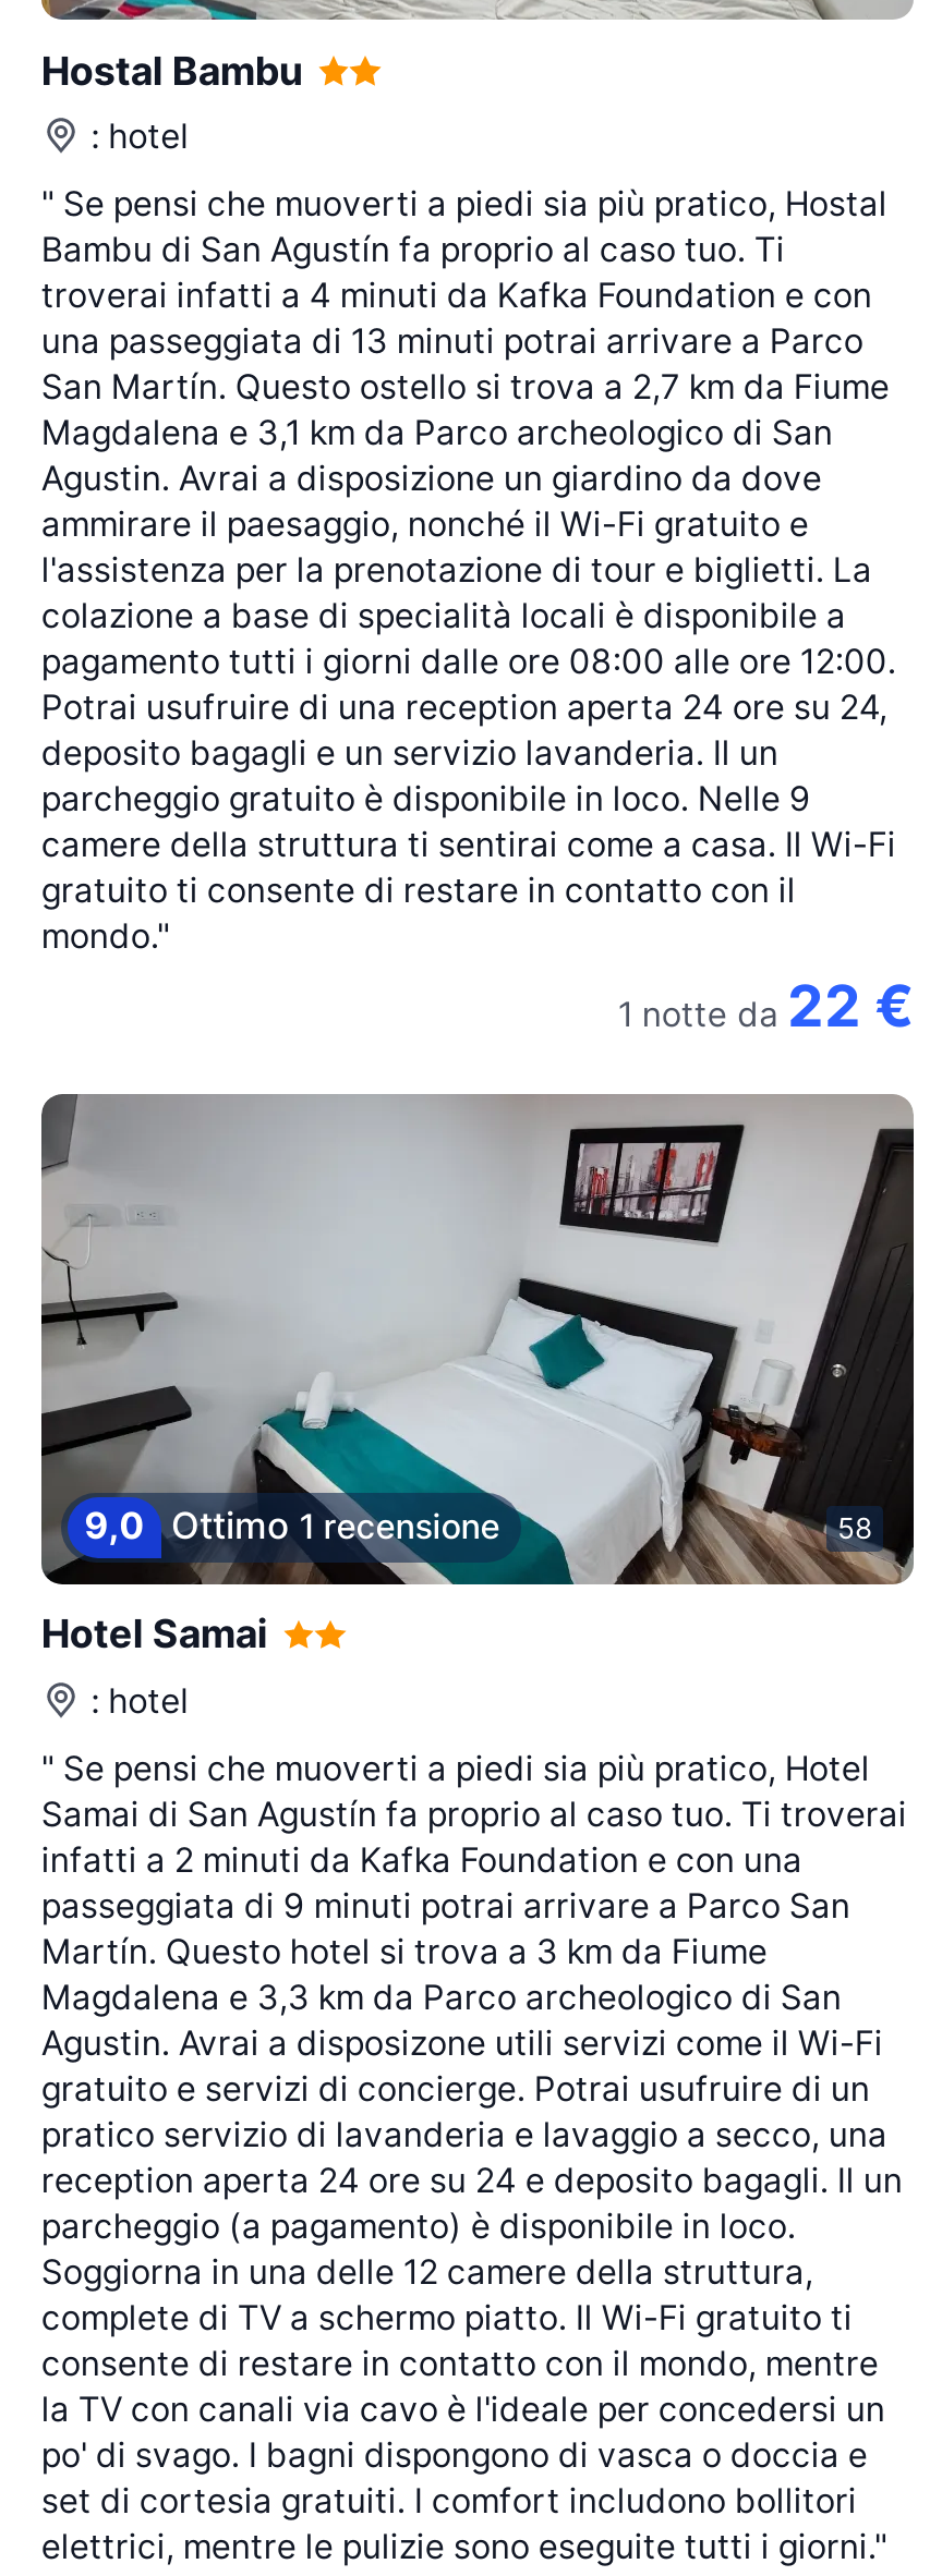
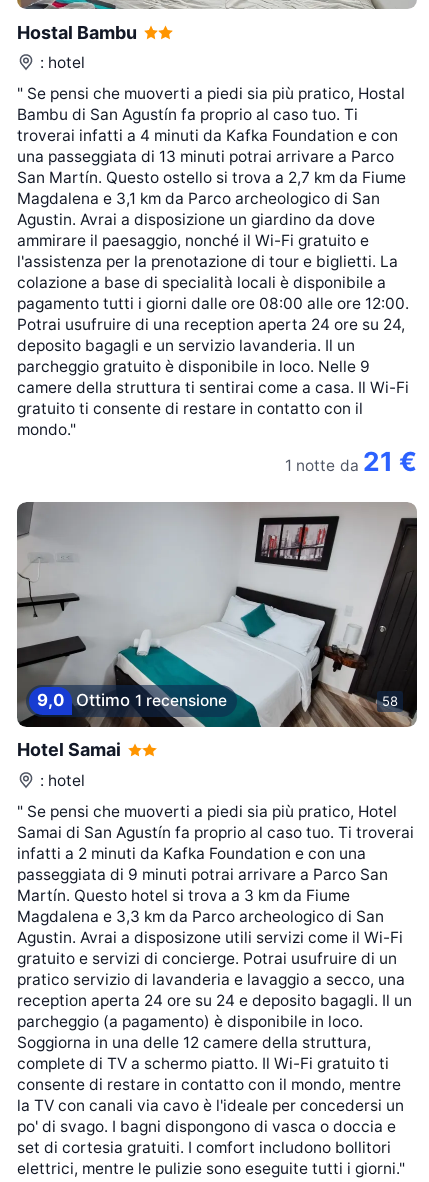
[618,971,914,1039] 1 notte da 22 € -> [285,446,417,477] 1 notte da 21 €

